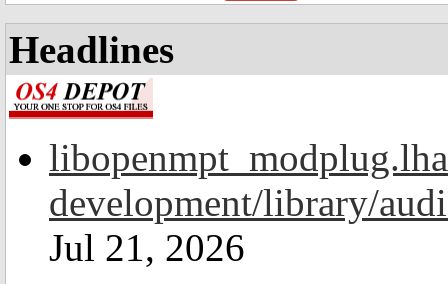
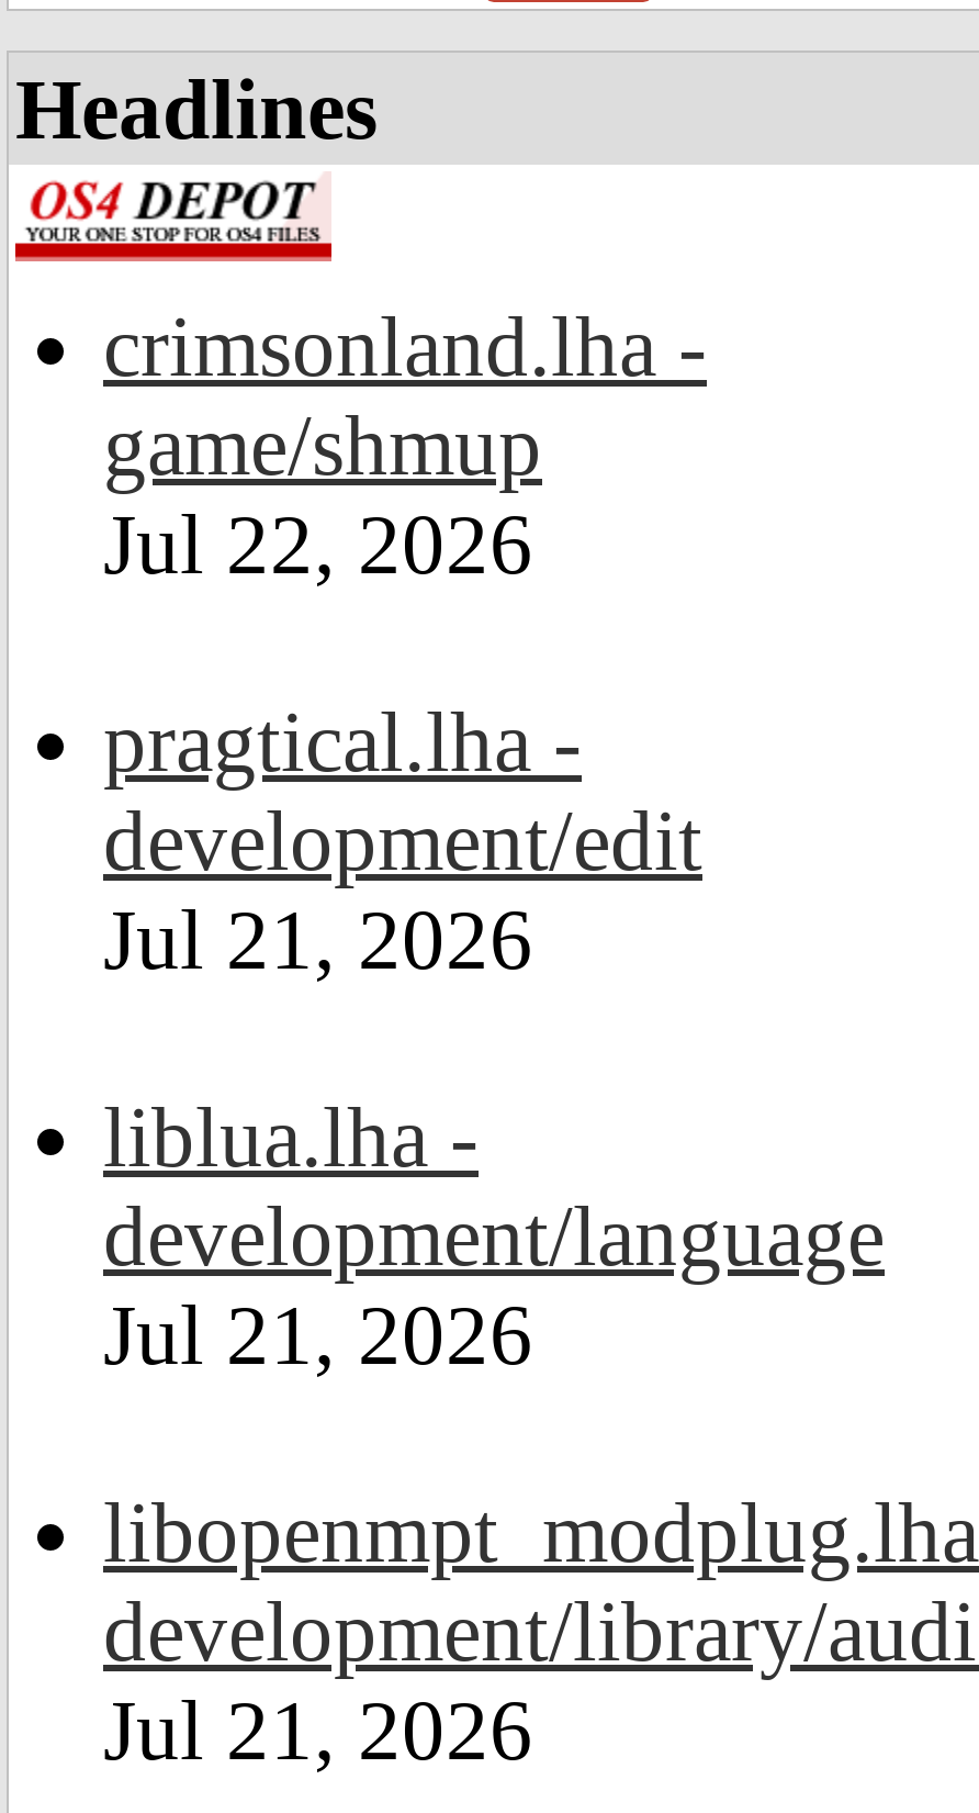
none -> [103,299,885,1381] crimsonland.lha - | game/shmup | Jul 22, 2026 | pragtical.lha - | development/edit | Jul 21, 2026 | liblua.lha - | development/language | Jul 21, 2026

